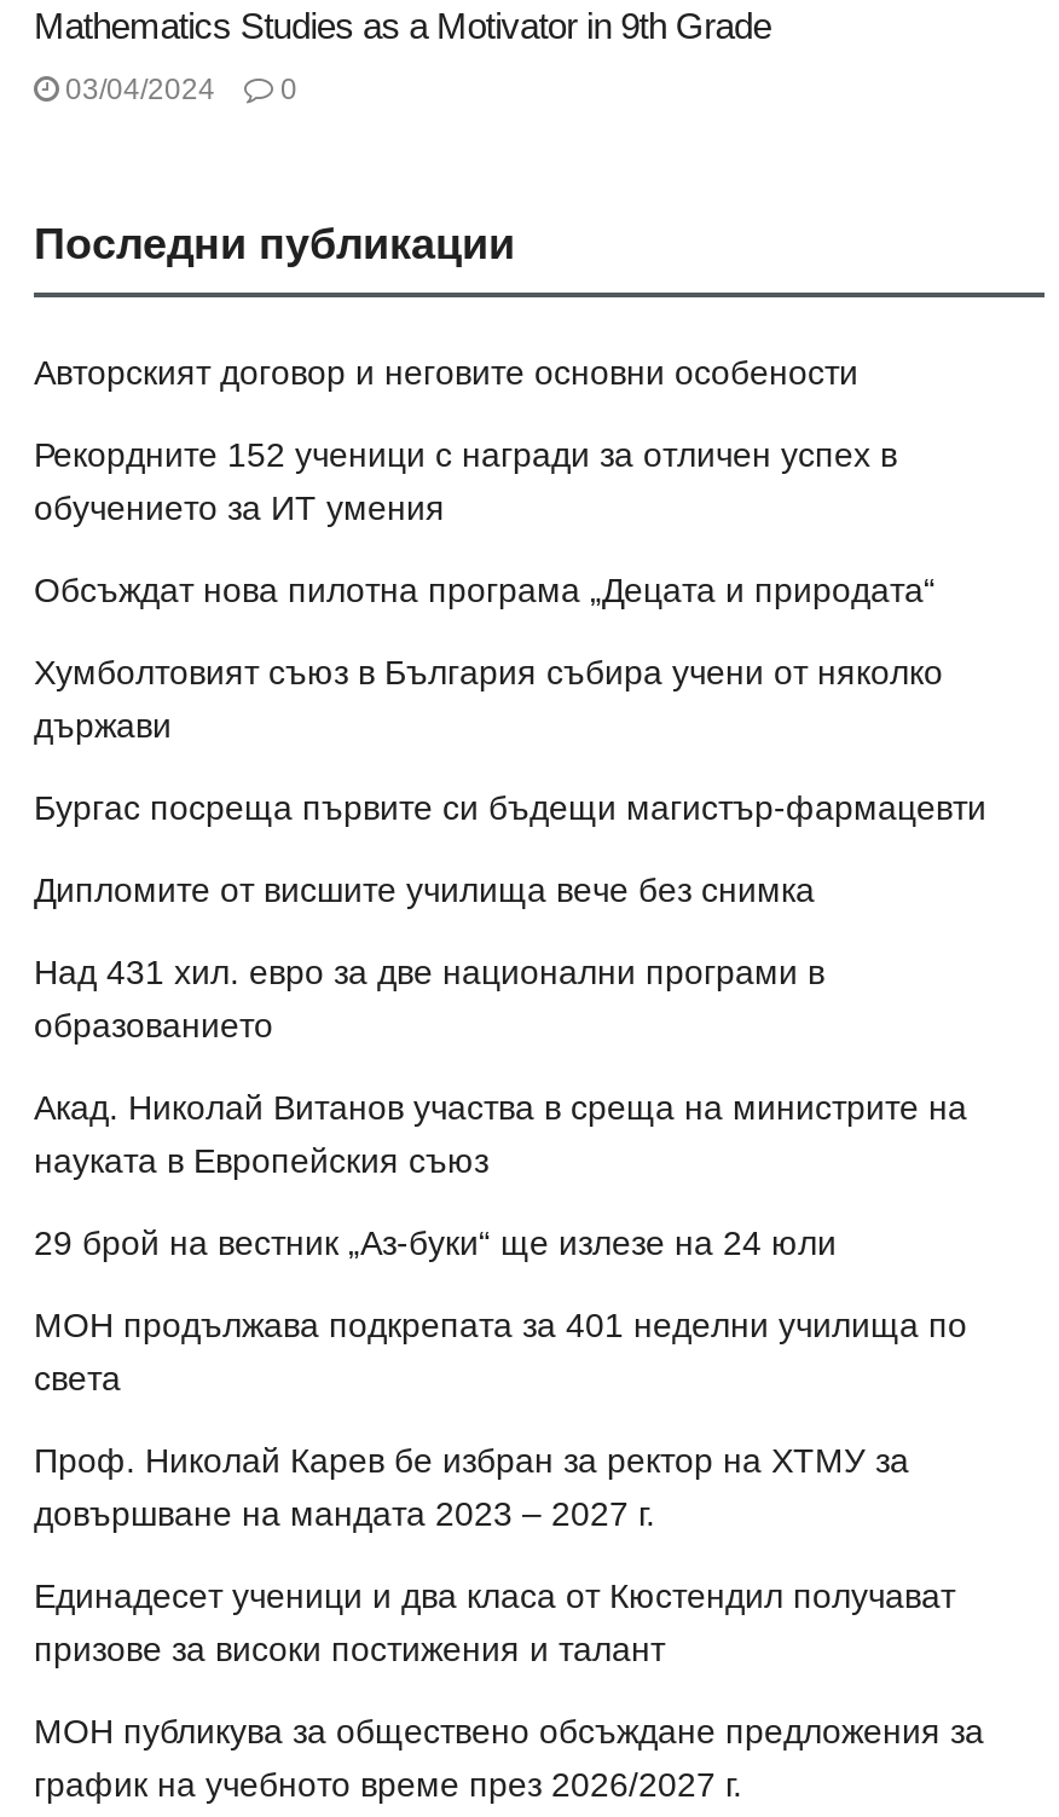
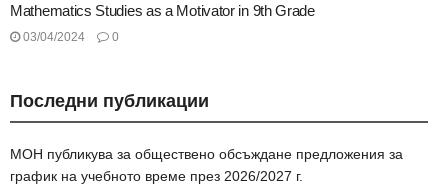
[34,353,986,1668] Авторският договор и неговите основни особености | Рекордните 152 ученици с награди за отличен успех в | обучението за ИТ умения | Обсъждат нова пилотна програма „Децата и природата“ | Хумболтовият съюз в България събира учени от няколко | държави | Бургас посреща първите си бъдещи магистър-фармацевти | Дипломите от висшите училища вече без снимка | Над 431 хил. евро за две национални програми в | образованието | Акад. Николай Витанов участва в среща на министрите на | науката в Европейския съюз | 29 брой на вестник „Аз-буки“ ще излезе на 24 юли | МОН продължава подкрепата за 401 неделни училища по | света | Проф. Николай Карев бе избран за ректор на ХТМУ за | довършване на мандата 2023 – 2027 г. | Единадесет ученици и два класа от Кюстендил получават | призове за високи постижения и талант -> none

